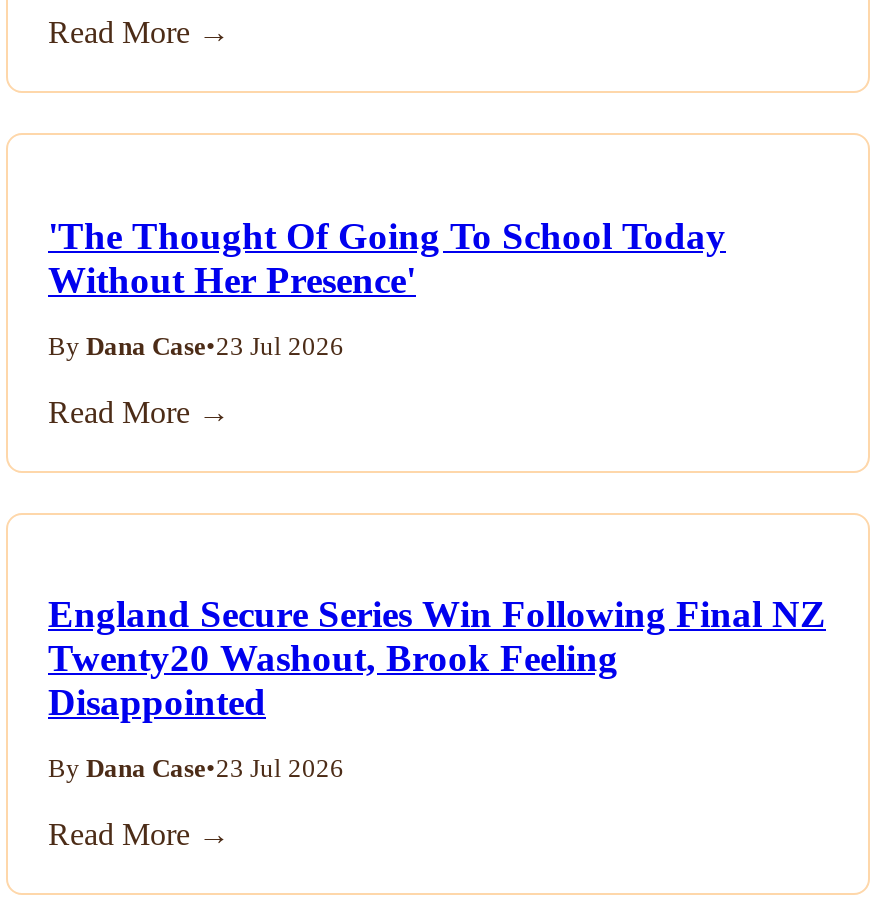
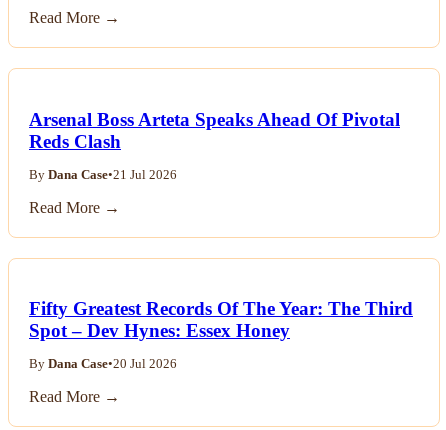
[48,214,726,300] 'The Thought Of Going To School Today | Without Her Presence' -> [29,108,400,151] Arsenal Boss Arteta Speaks Ahead Of Pivotal | Reds Clash
[48,332,344,360] By Dana Case•23 Jul 2026 -> [29,167,177,181] By Dana Case•21 Jul 2026
[48,592,826,722] England Secure Series Win Following Final NZ | Twenty20 Washout, Brook Feeling | Disappointed -> [29,298,413,341] Fifty Greatest Records Of The Year: The Third | Spot – Dev Hynes: Essex Honey
[48,754,344,782] By Dana Case•23 Jul 2026 -> [29,357,177,371] By Dana Case•20 Jul 2026

